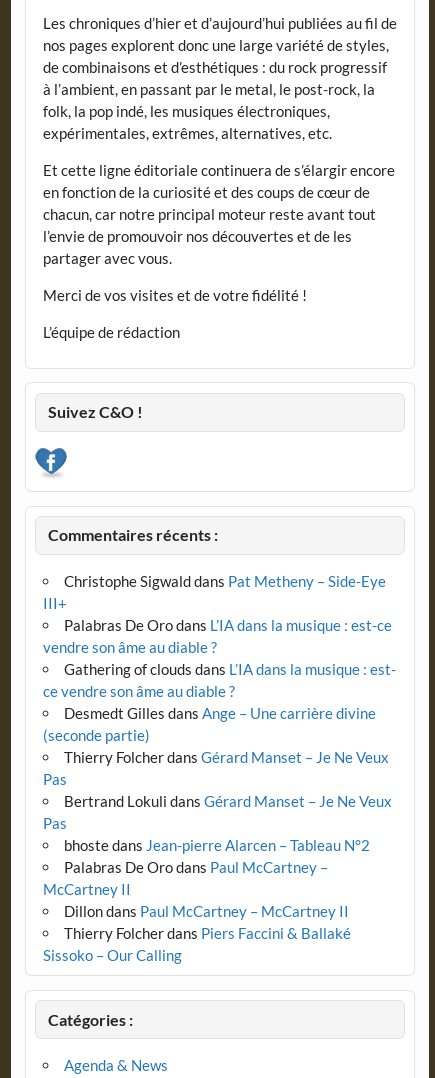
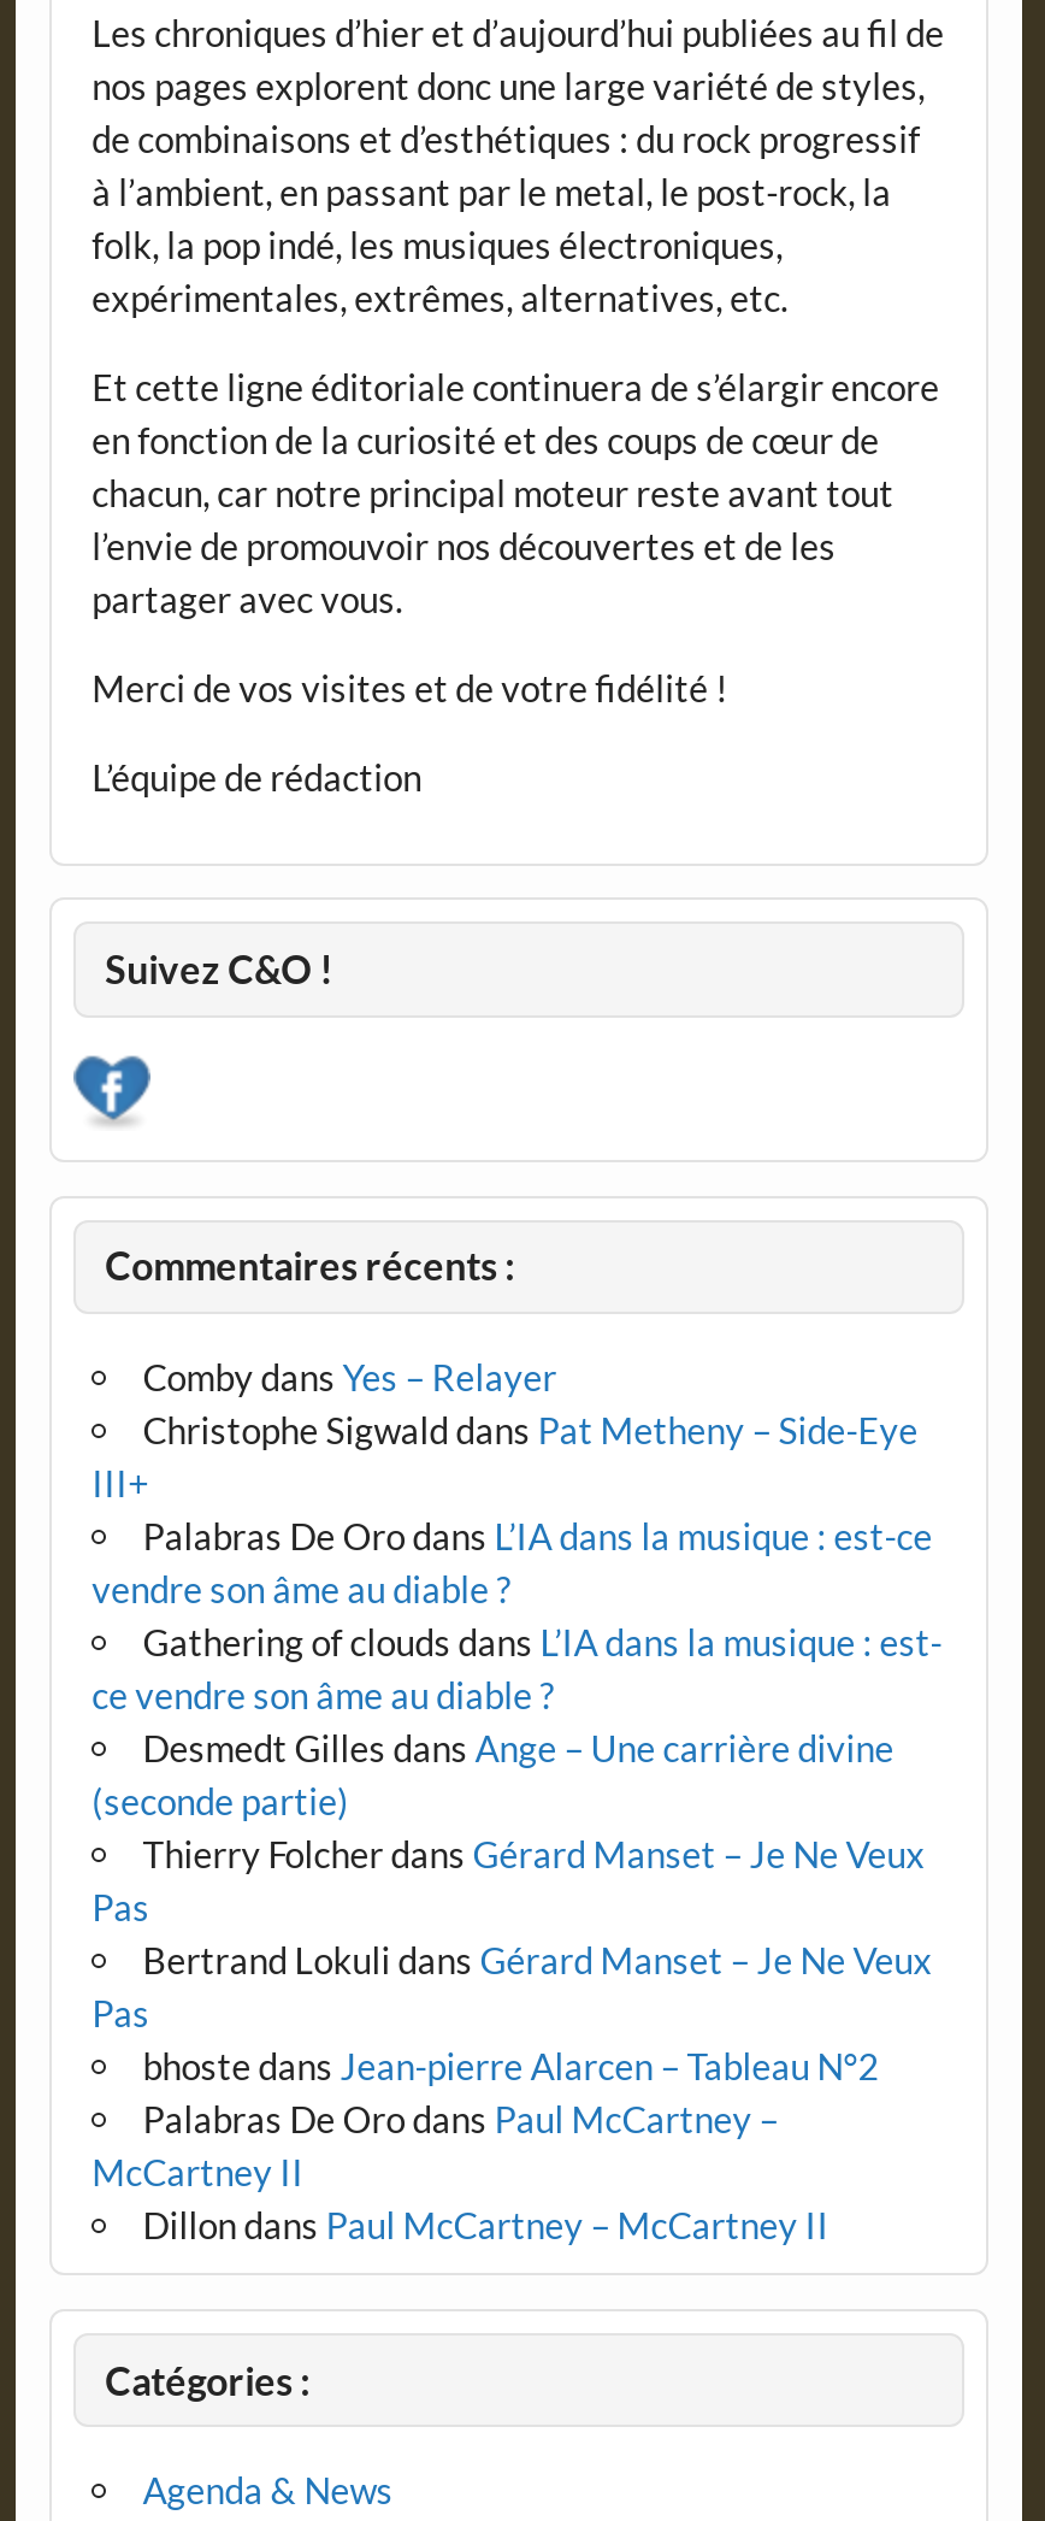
none -> [143,1356,557,1399] Comby dans Yes – Relayer
moved [43,572,396,920] -> [92,1409,942,2247]: Christophe Sigwald dans Pat Metheny – Side-Eye | III+ | Palabras De Oro dans L’IA dans la musique : est-ce | ... | McCartney II | Dillon dans Paul McCartney – McCartney II
[43,924,351,964] Thierry Folcherdans Piers Faccini & Ballaké | Sissoko – Our Calling -> none

